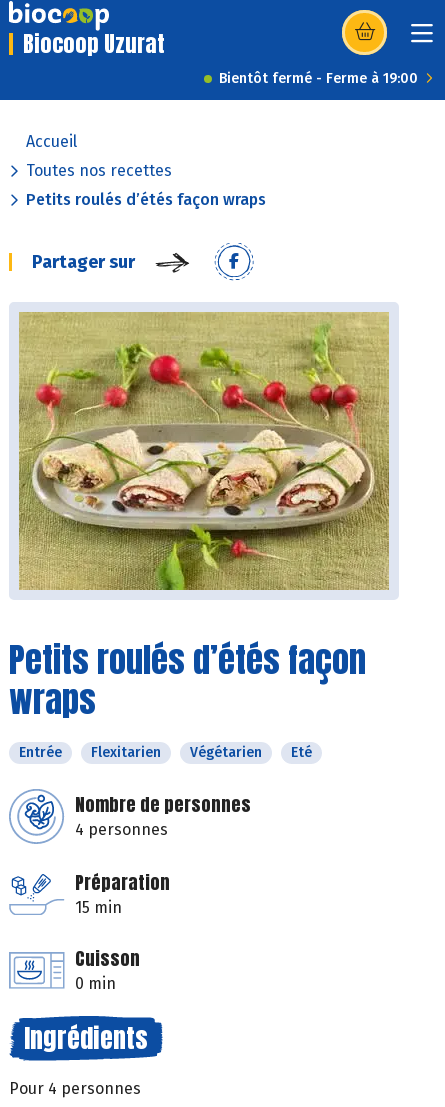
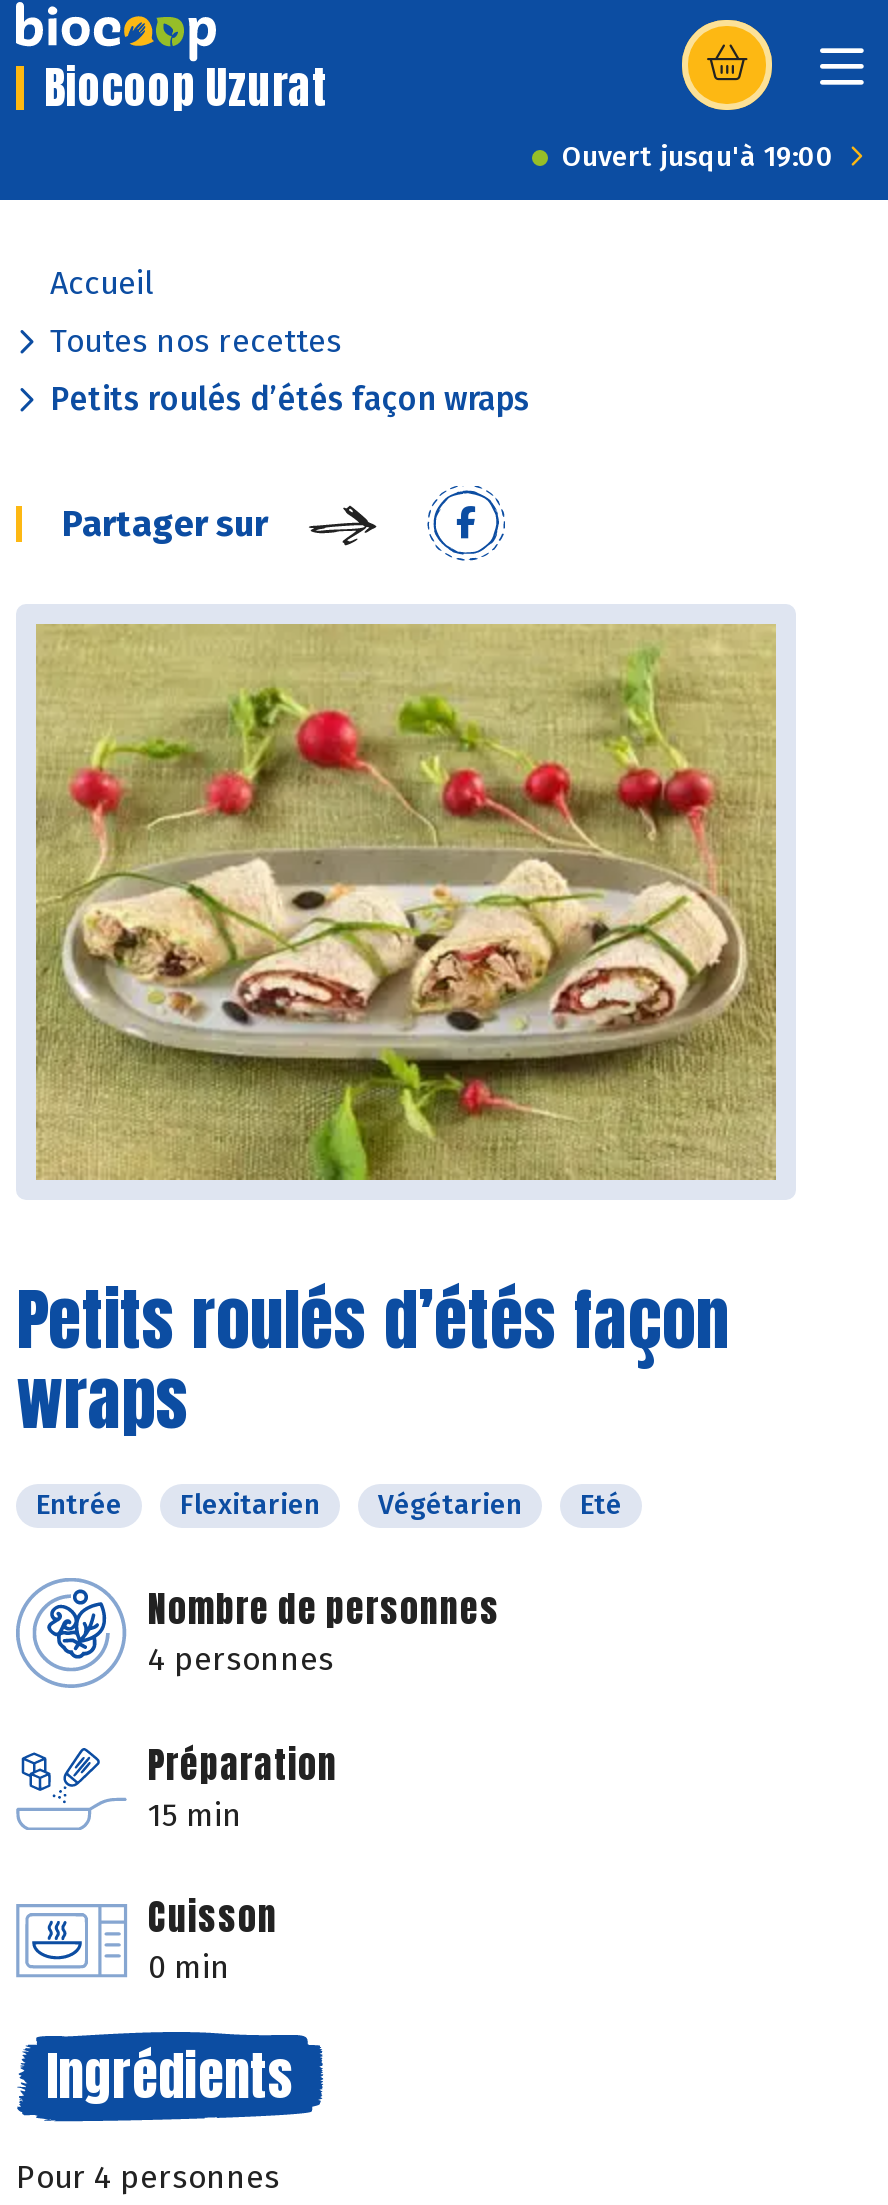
[219,70,418,87] Bientôt fermé - Ferme à 19:00 -> [562,140,834,174] Ouvert jusqu'à 19:00

